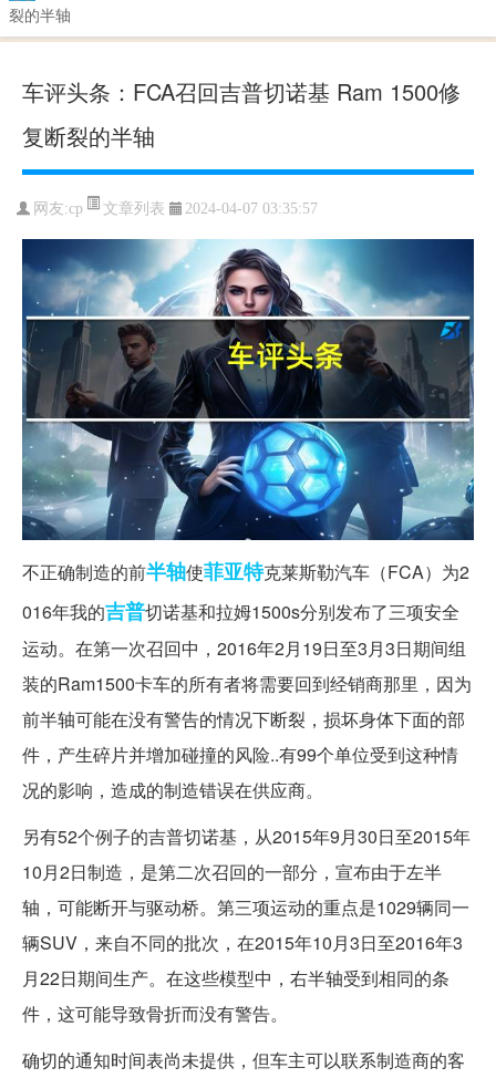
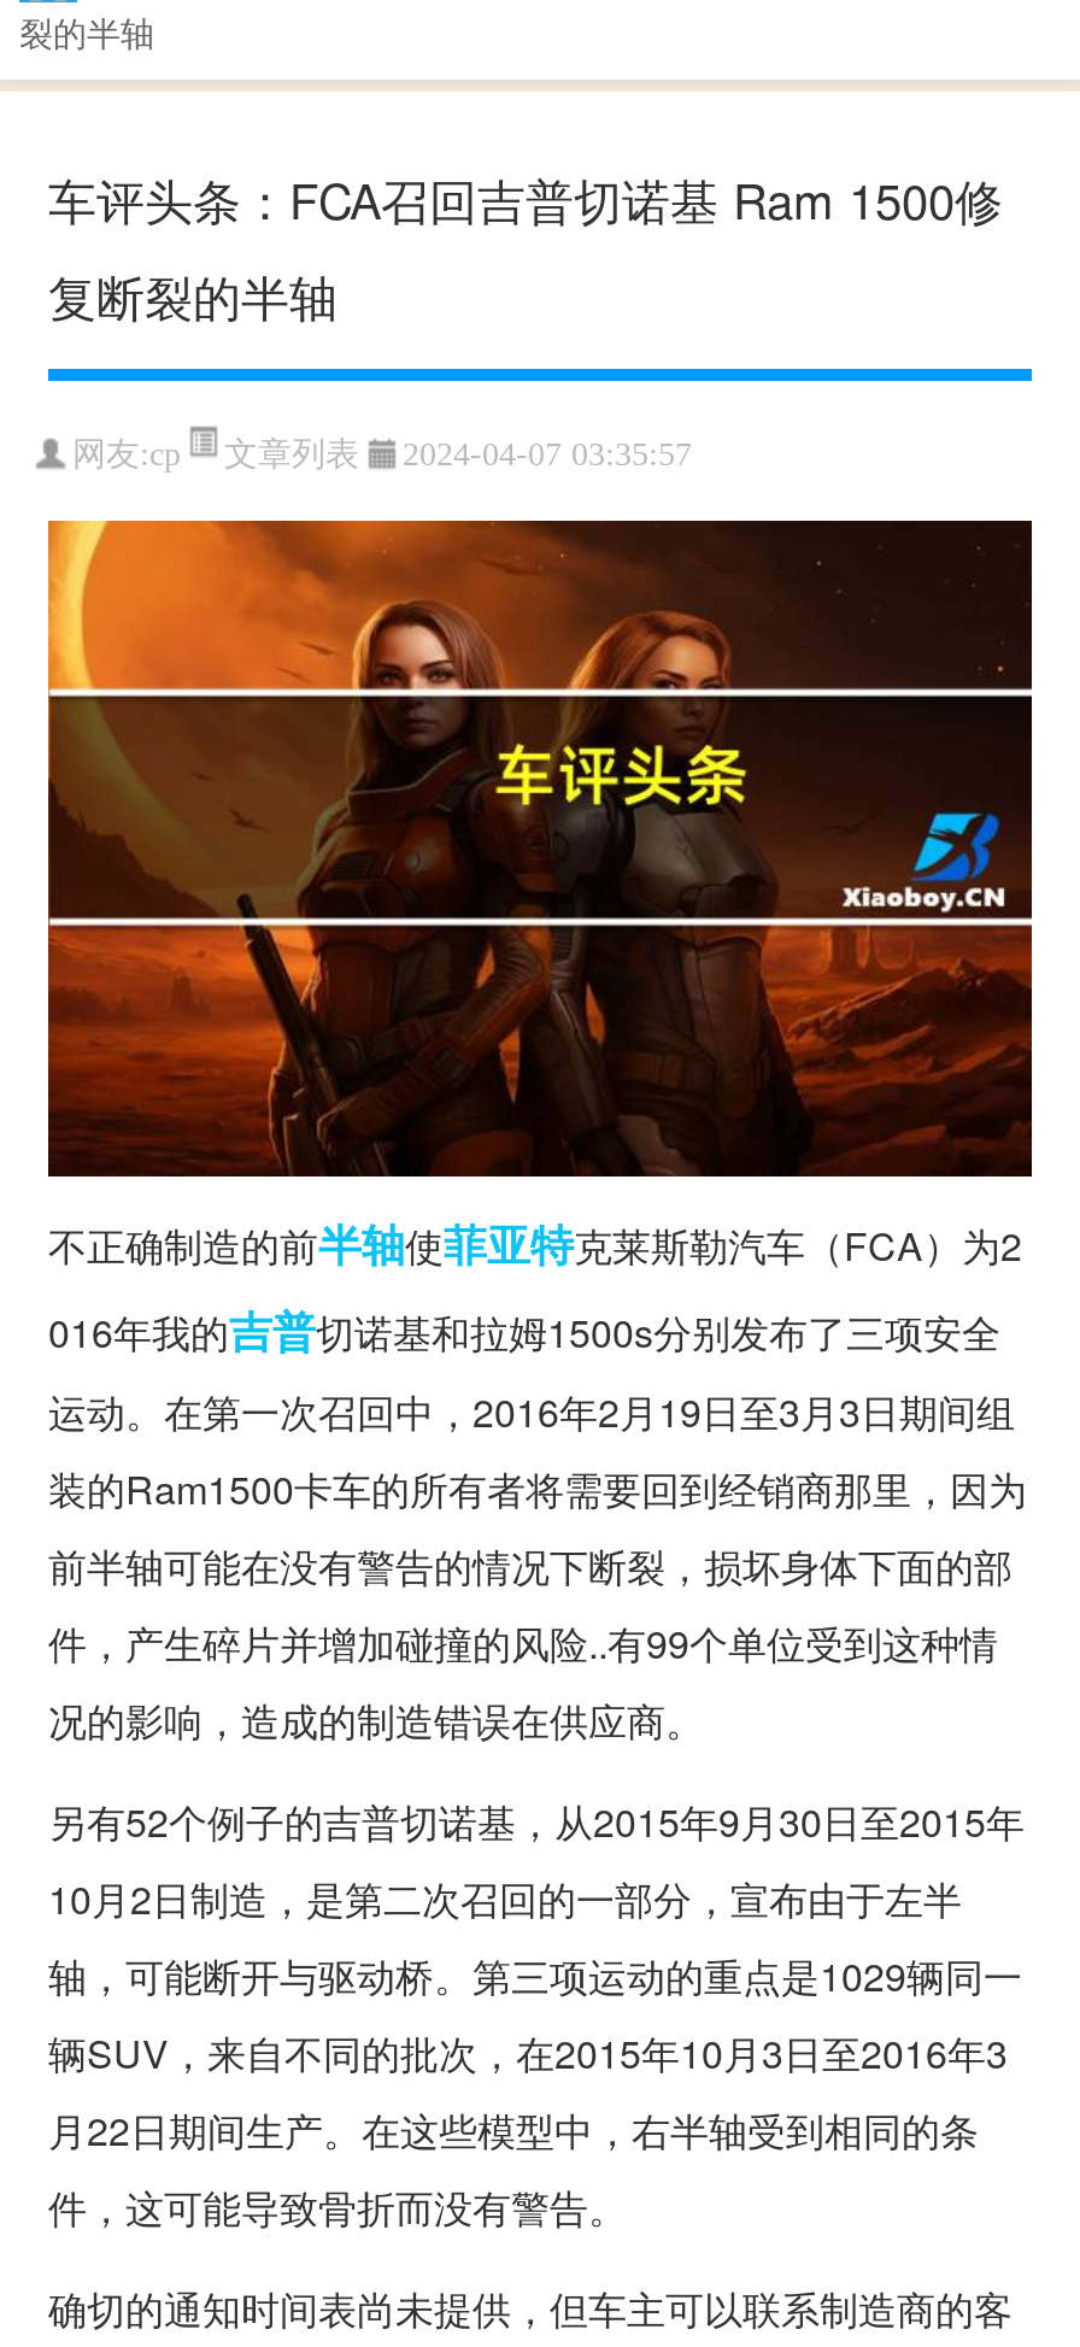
[21,238,475,541] [image] -> [46,518,1034,1179] [image]

